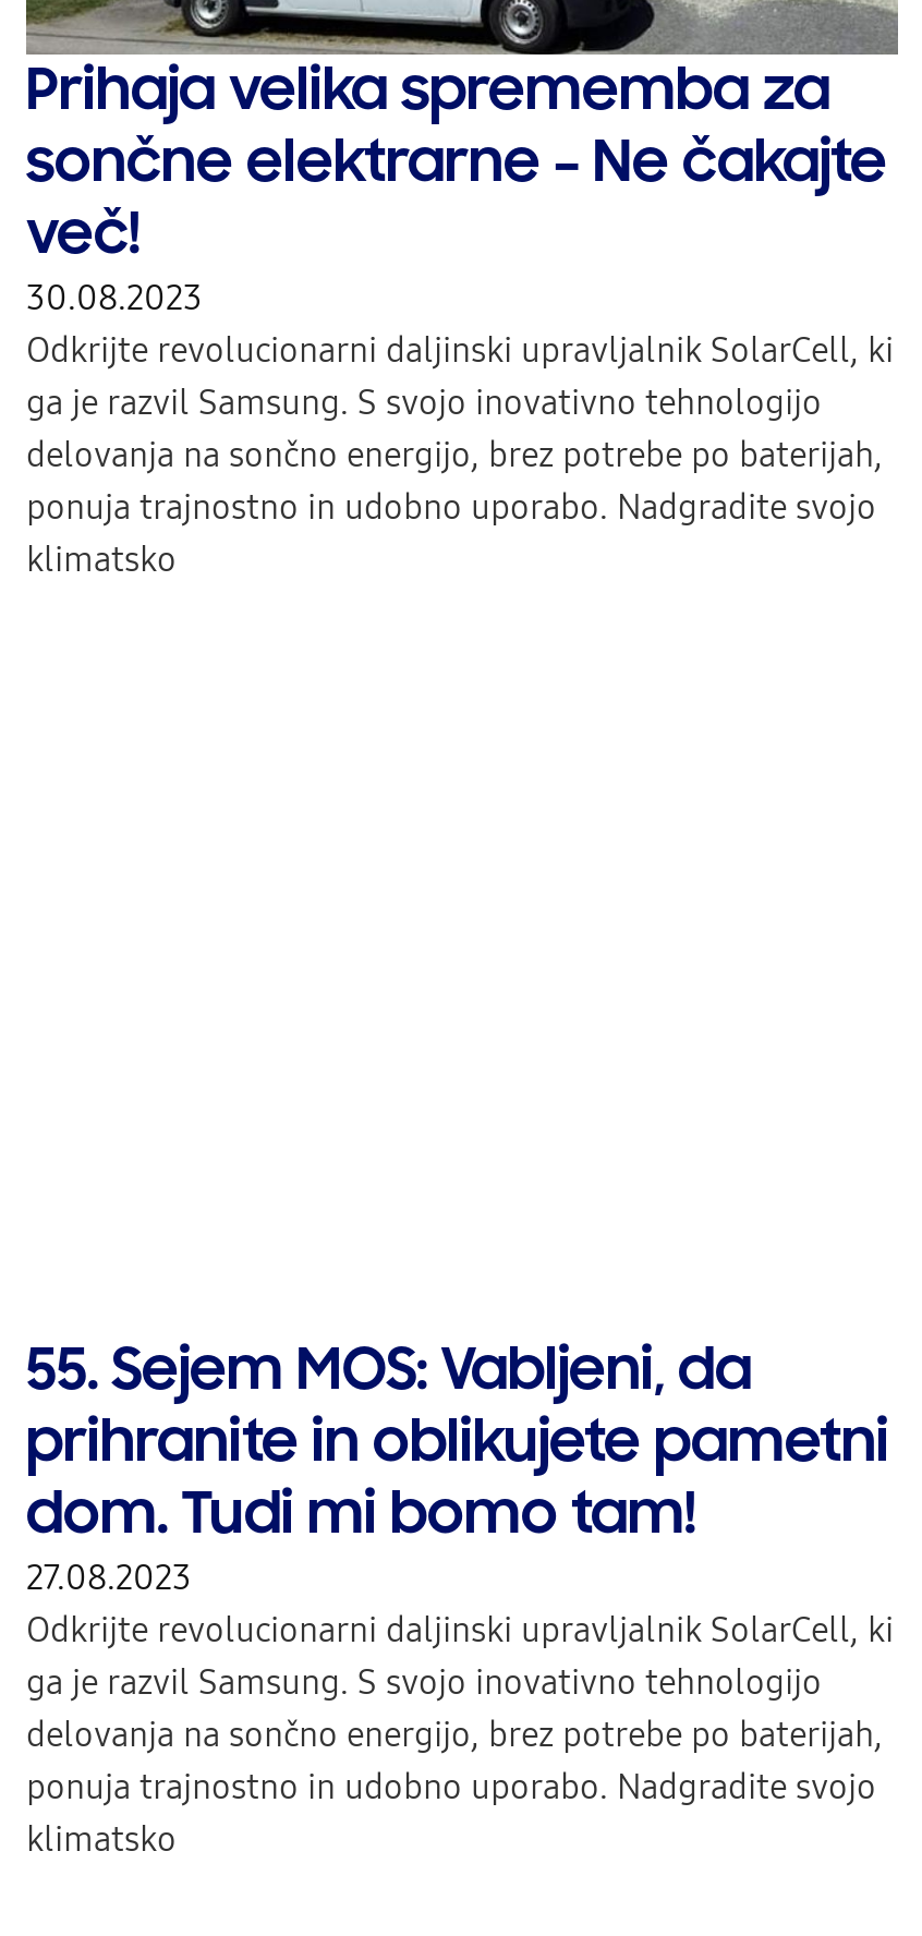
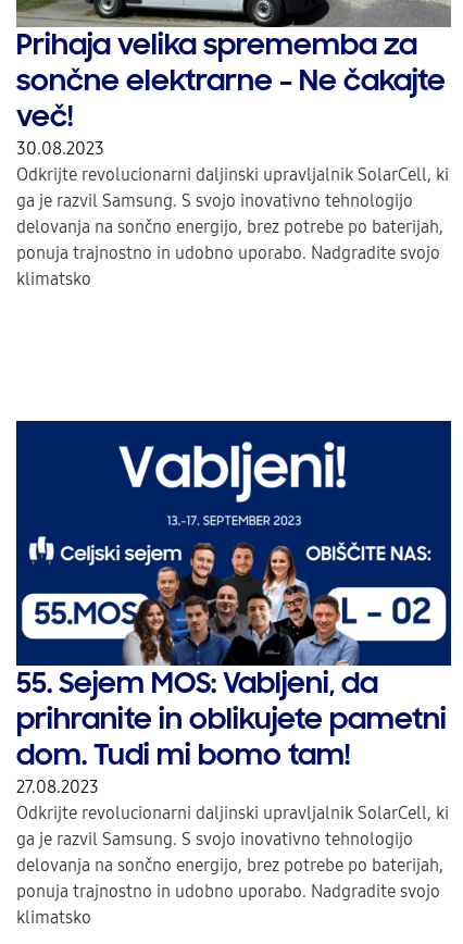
none -> [15,420,452,667] [image]

